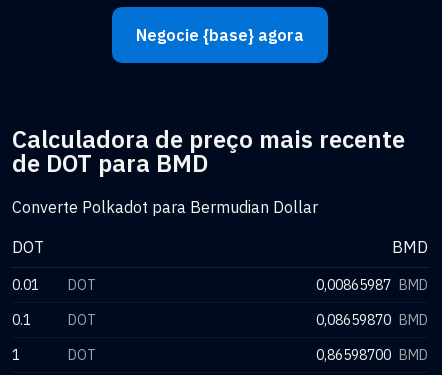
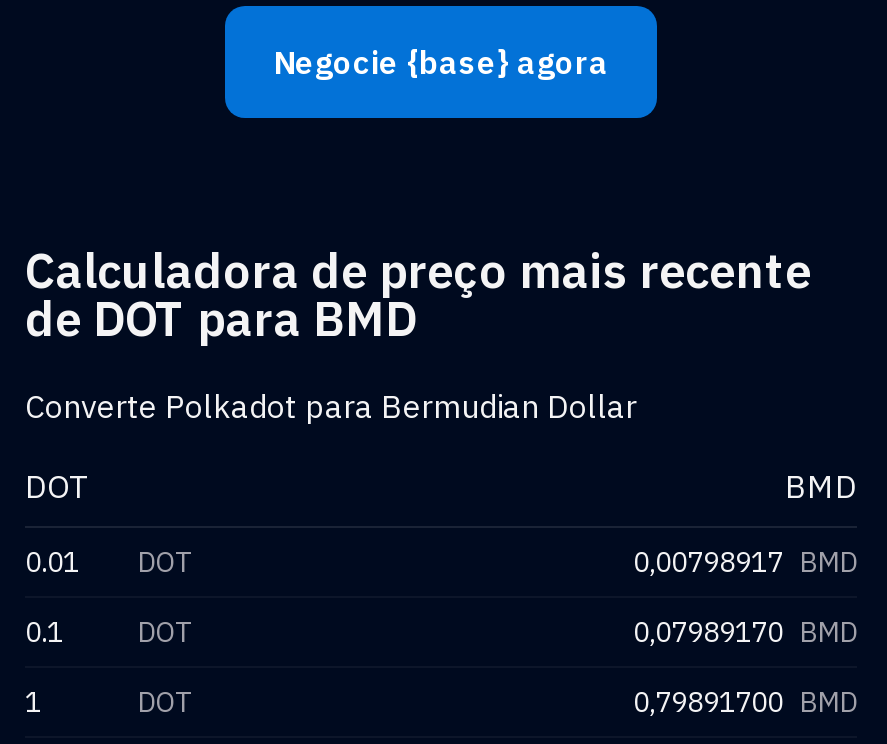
[316,276,428,294] 0,00865987 BMD -> [633,544,857,580] 0,00798917 BMD
[316,311,428,329] 0,08659870 BMD -> [633,614,857,650] 0,07989170 BMD
[316,346,428,364] 0,86598700 BMD -> [633,684,857,720] 0,79891700 BMD

